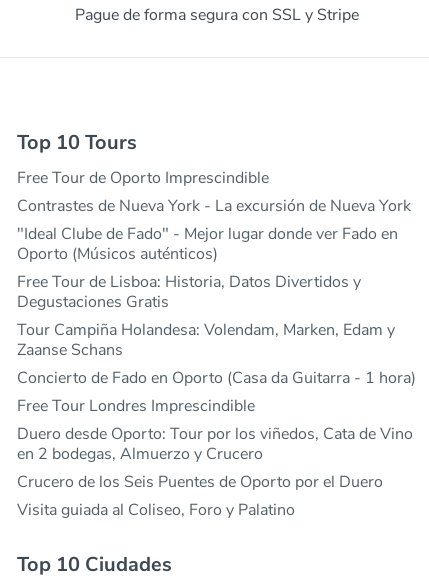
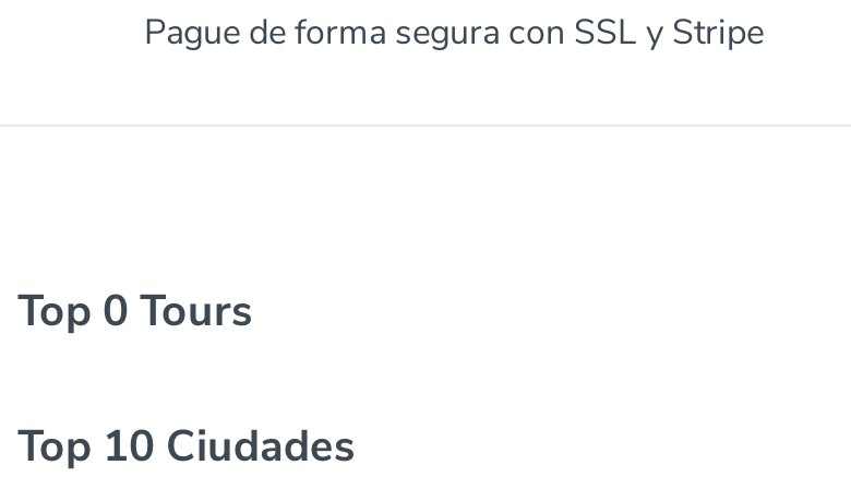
[17,129,416,521] Top 10 Tours | Free Tour de Oporto Imprescindible | Contrastes de Nueva York - La excursión de Nueva York | "Ideal Clube de Fado" - Mejor lugar donde ver Fado en | Oporto (Músicos auténticos) | Free Tour de Lisboa: Historia, Datos Divertidos y | Degustaciones Gratis | Tour Campiña Holandesa: Volendam, Marken, Edam y | Zaanse Schans | Concierto de Fado en Oporto (Casa da Guitarra - 1 hora) | Free Tour Londres Imprescindible | Duero desde Oporto: Tour por los viñedos, Cata de Vino | en 2 bodegas, Almuerzo y Crucero | Crucero de los Seis Puentes de Oporto por el Duero | Visita guiada al Coliseo, Foro y Palatino -> [17,282,253,341] Top 0 Tours

